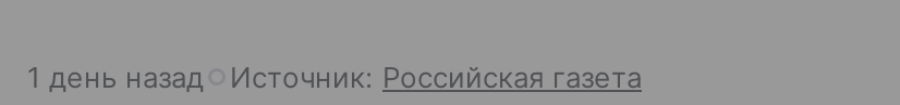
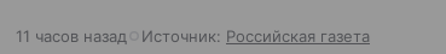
[27,60,642,94] 1 день назад Источник: Российская газета -> [16,26,370,46] 11 часов назад Источник: Российская газета

